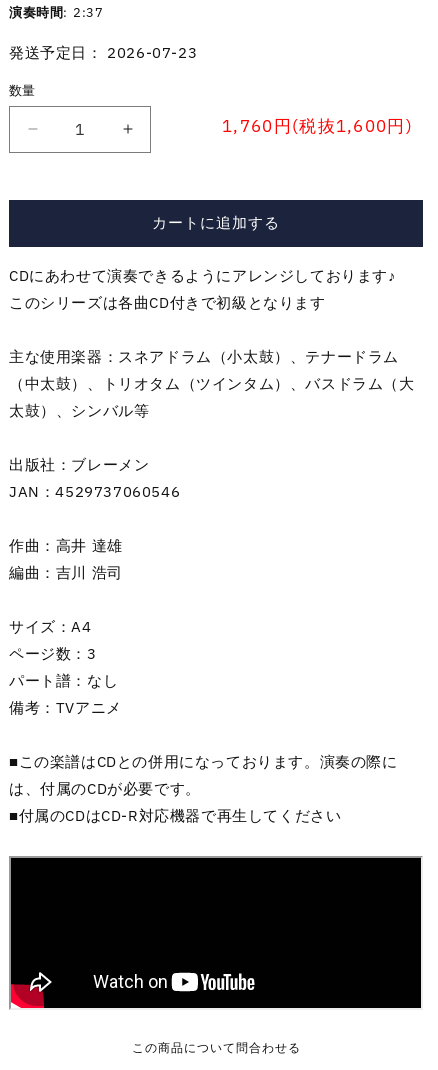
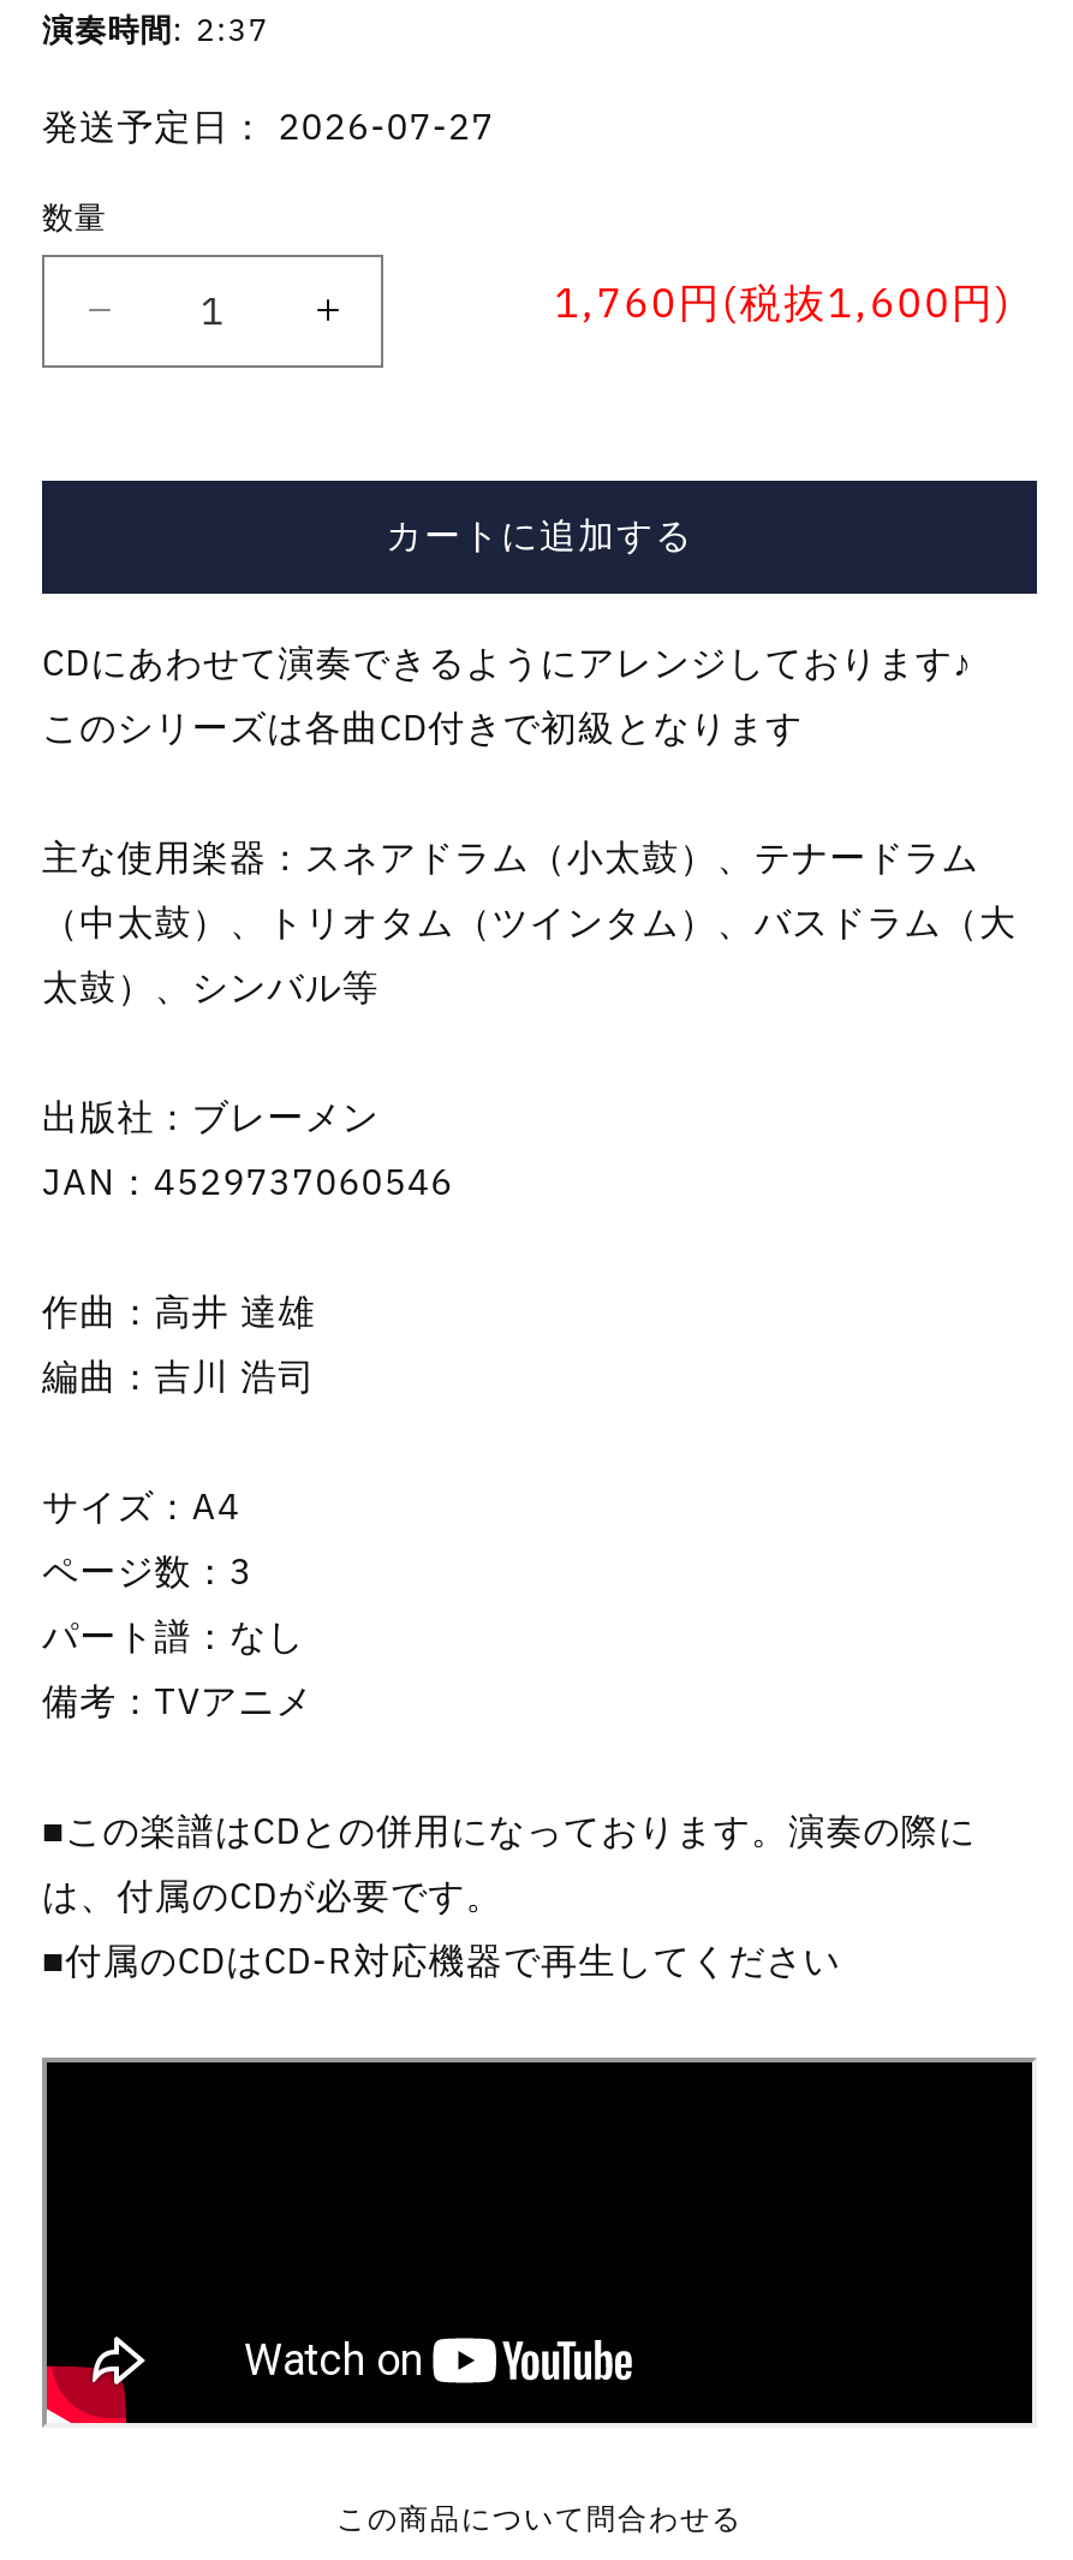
[9,43,197,62] 発送予定日： 2026-07-23 -> [42,103,494,148] 発送予定日： 2026-07-27

